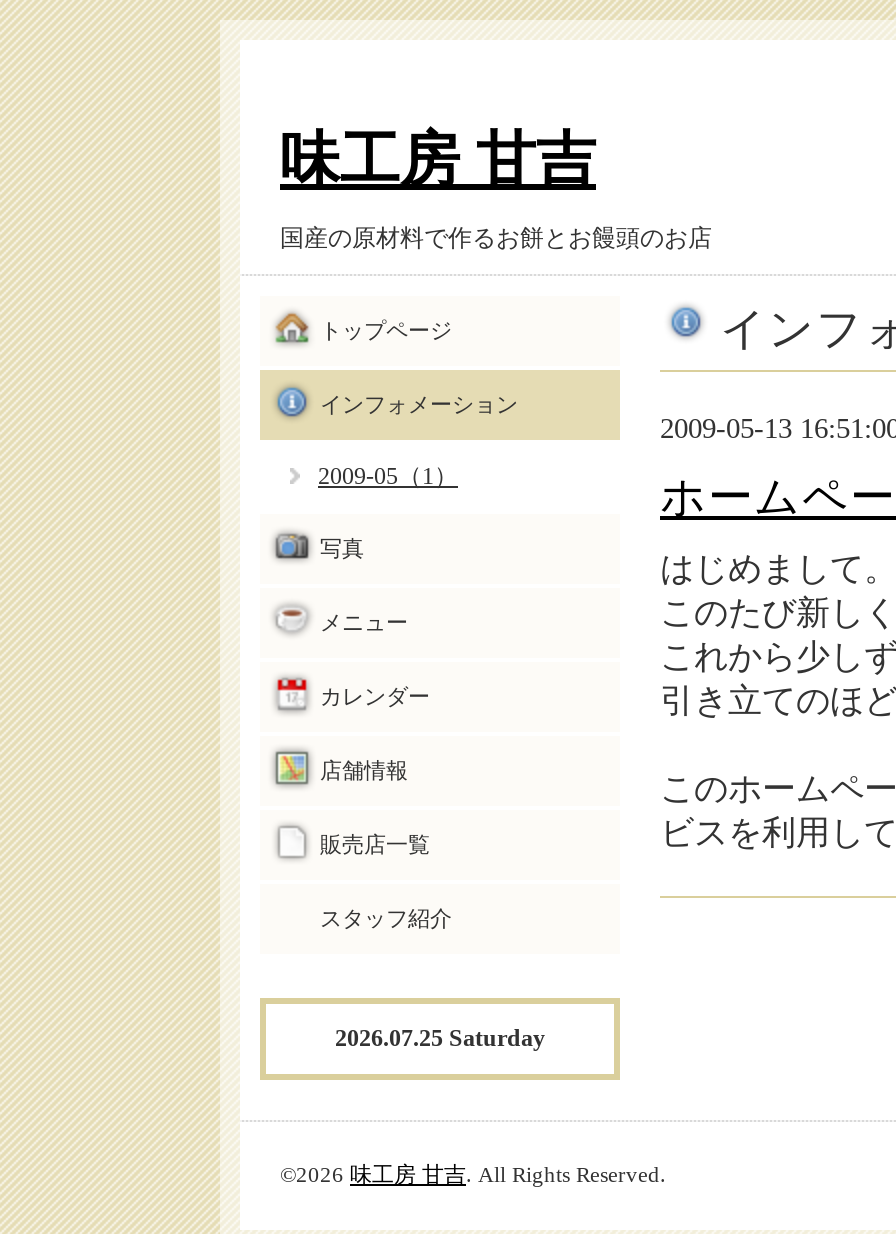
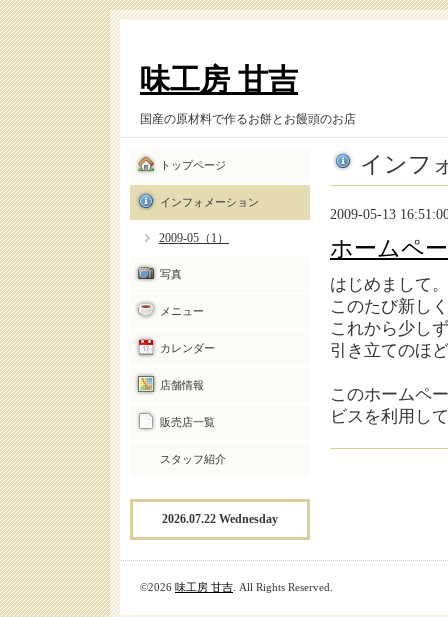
[335,1024,545,1052] 2026.07.25 Saturday -> [162,512,278,526] 2026.07.22 Wednesday

